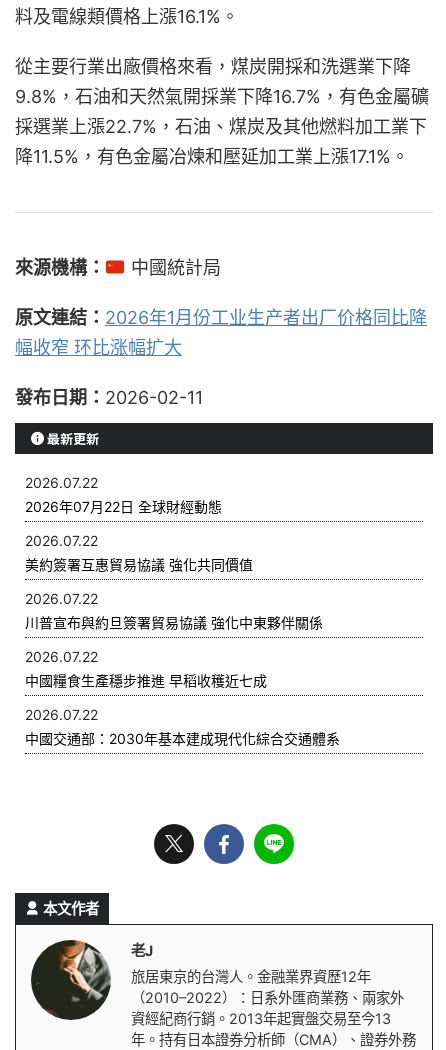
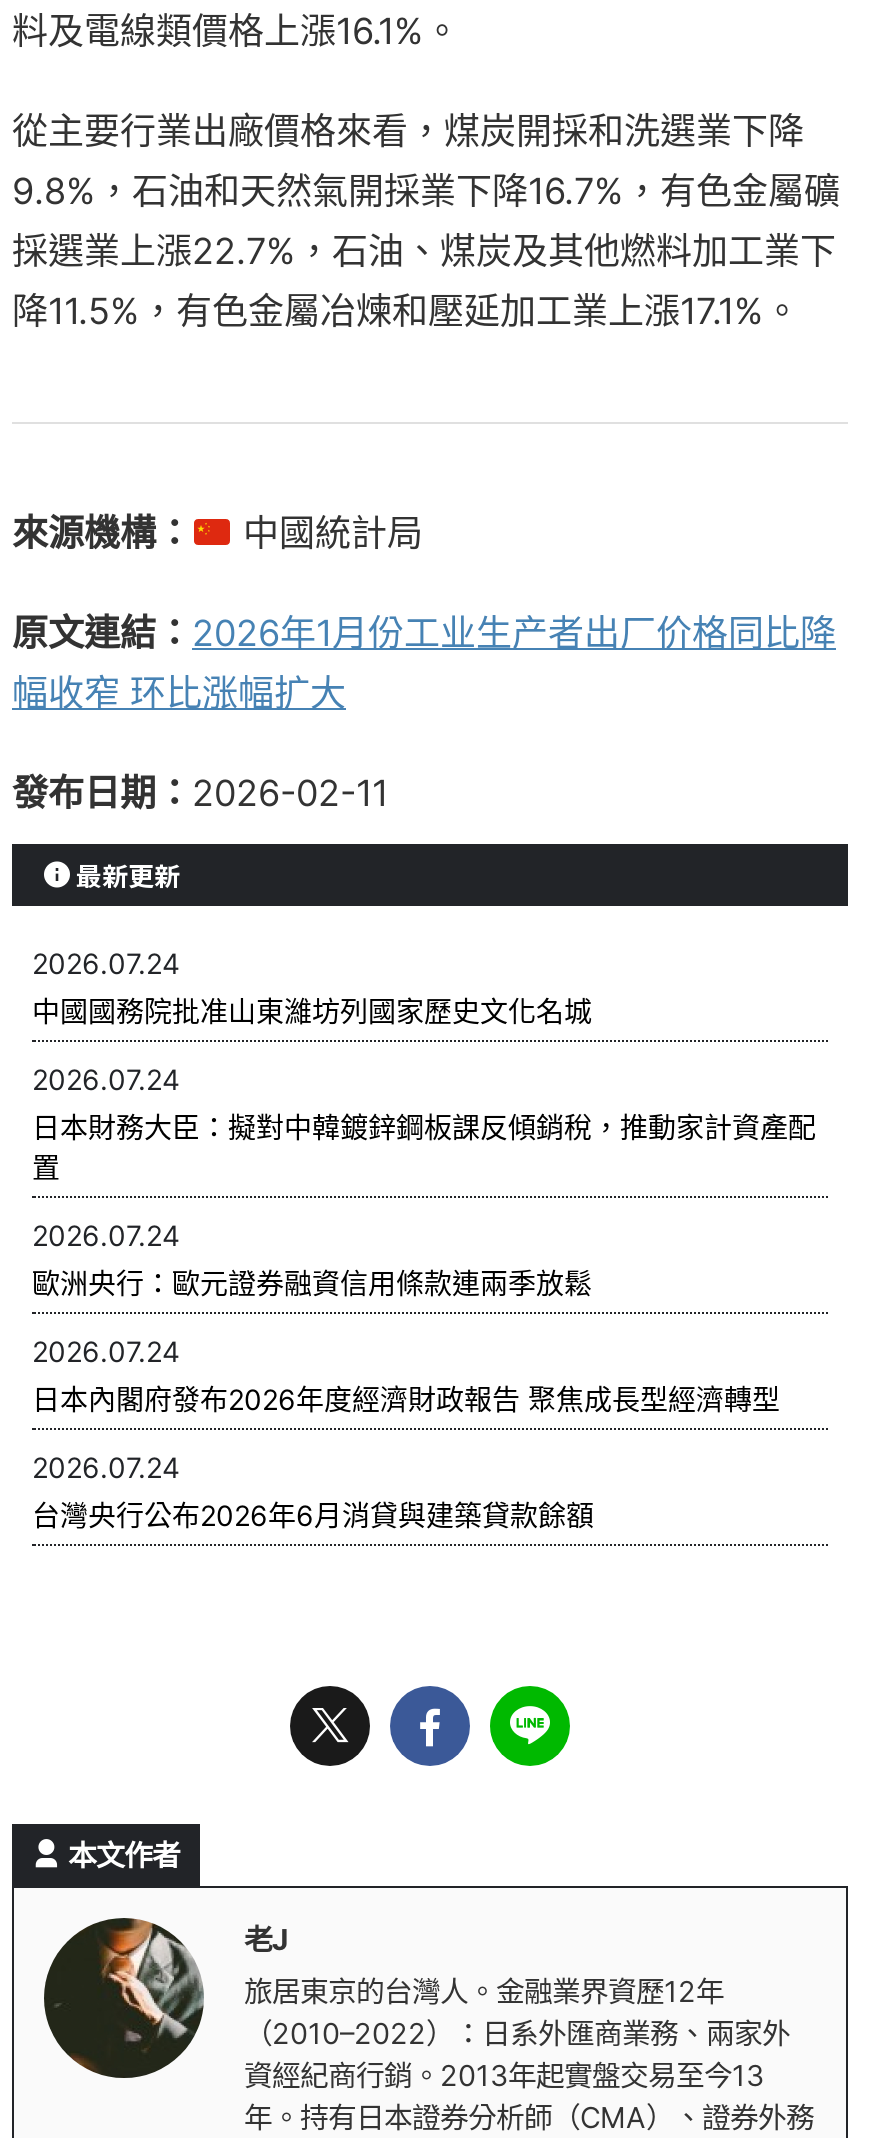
[25,474,222,515] 2026.07.22 | 2026年07月22日 全球財經動態 -> [32,946,592,1028] 2026.07.24 | 中國國務院批准山東濰坊列國家歷史文化名城
[25,532,253,573] 2026.07.22 | 美約簽署互惠貿易協議 強化共同價值 -> [32,1062,816,1184] 2026.07.24 | 日本財務大臣：擬對中韓鍍鋅鋼板課反傾銷稅，推動家計資產配 | 置
[25,590,323,631] 2026.07.22 | 川普宣布與約旦簽署貿易協議 強化中東夥伴關係 -> [32,1218,592,1300] 2026.07.24 | 歐洲央行：歐元證券融資信用條款連兩季放鬆
[25,648,267,689] 2026.07.22 | 中國糧食生產穩步推進 早稻收穫近七成 -> [32,1334,780,1416] 2026.07.24 | 日本內閣府發布2026年度經濟財政報告 聚焦成長型經濟轉型
[25,706,340,747] 2026.07.22 | 中國交通部：2030年基本建成現代化綜合交通體系 -> [32,1450,594,1532] 2026.07.24 | 台灣央行公布2026年6月消貸與建築貸款餘額

